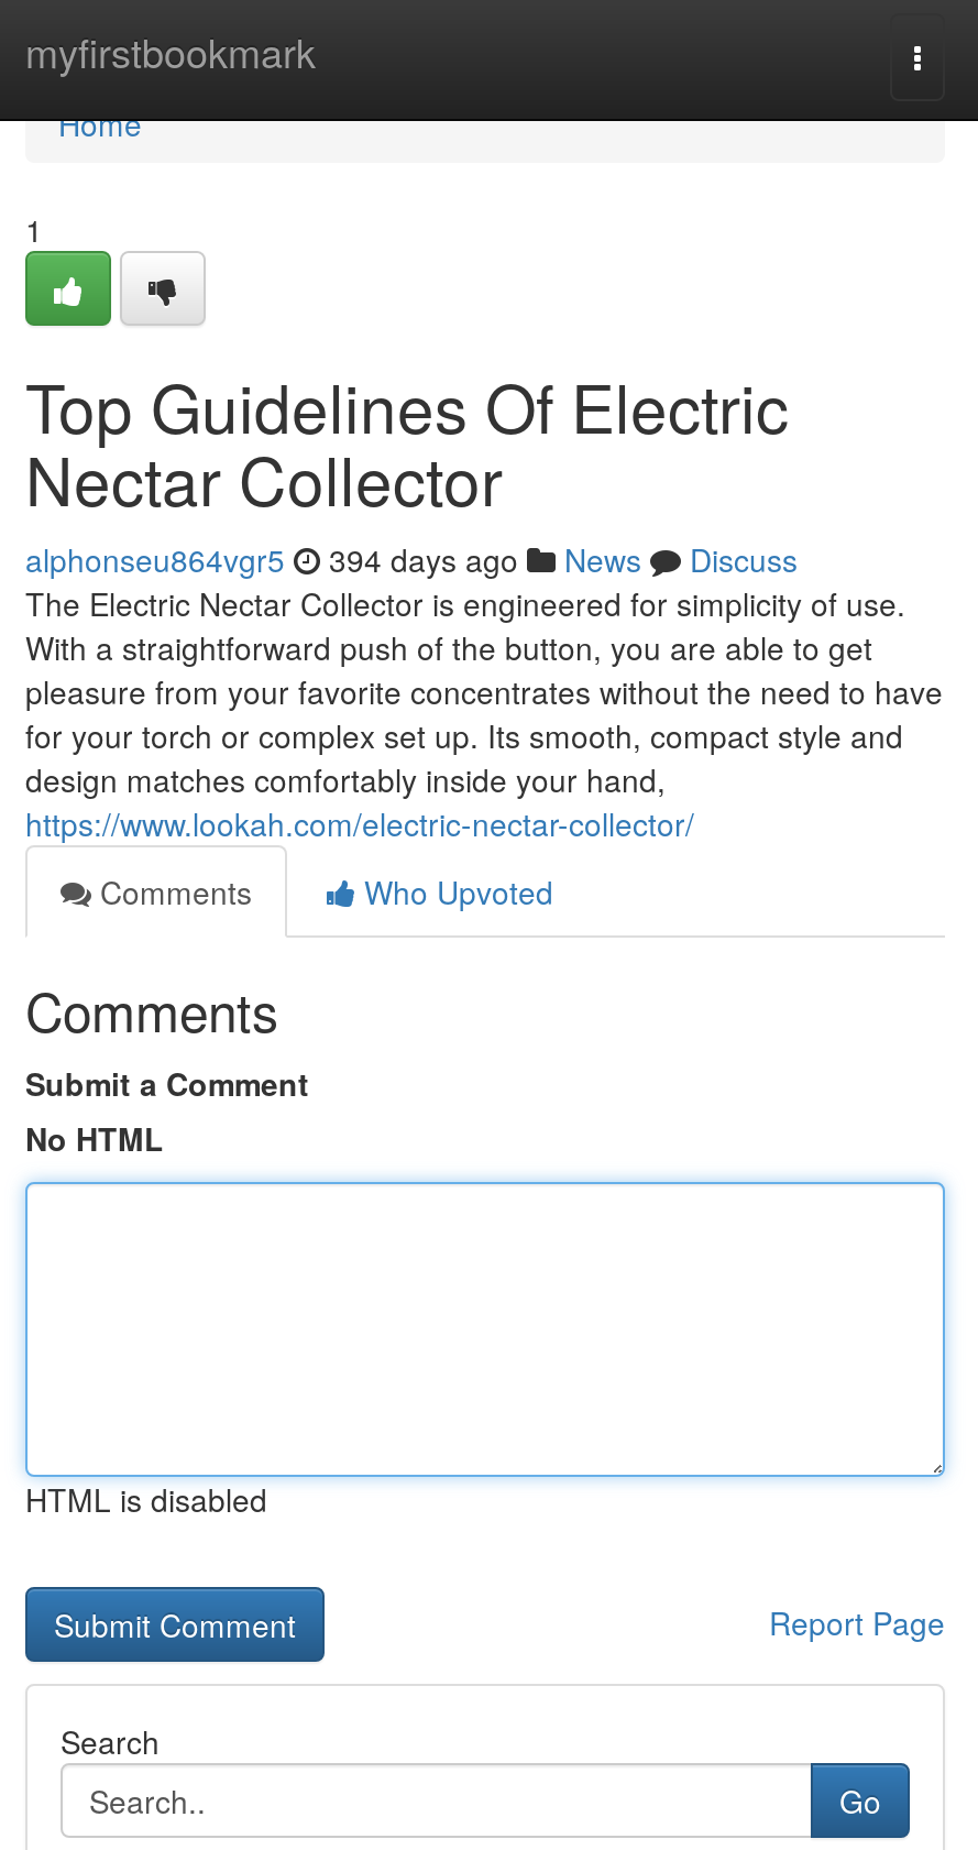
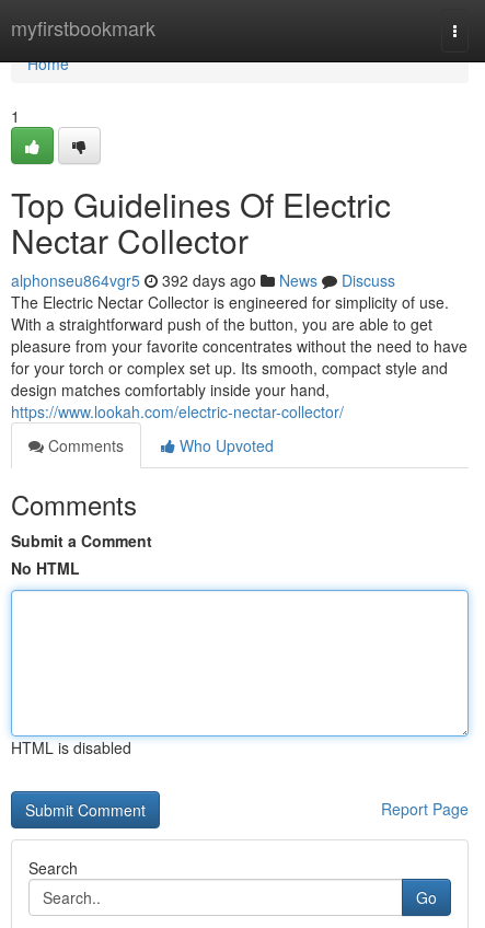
[25,537,798,581] alphonseu864vgr5 394 days ago News Discuss -> [11,269,395,291] alphonseu864vgr5 392 days ago News Discuss

